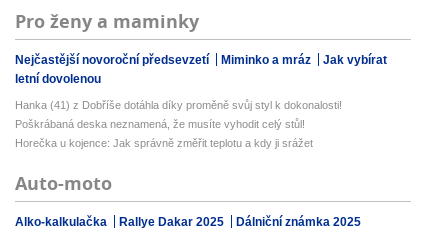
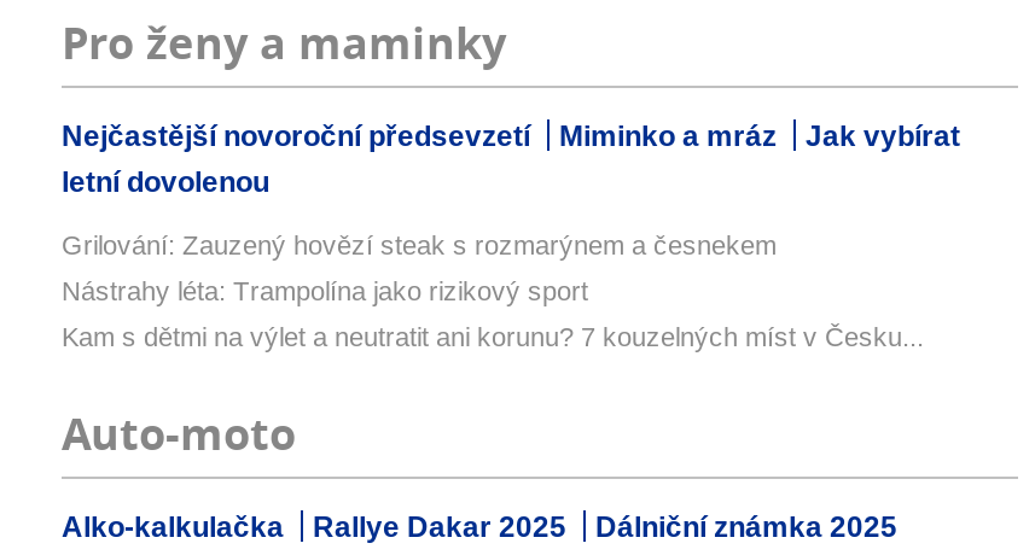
[15,99,342,111] Hanka (41) z Dobříše dotáhla díky proměně svůj styl k dokonalosti! -> [62,231,777,260] Grilování: Zauzený hovězí steak s rozmarýnem a česnekem
[15,118,305,130] Poškrábaná deska neznamená, že musíte vyhodit celý stůl! -> [62,277,588,306] Nástrahy léta: Trampolína jako rizikový sport
[15,137,313,149] Horečka u kojence: Jak správně změřit teplotu a kdy ji srážet -> [62,323,924,352] Kam s dětmi na výlet a neutratit ani korunu? 7 kouzelných míst v Česku...

